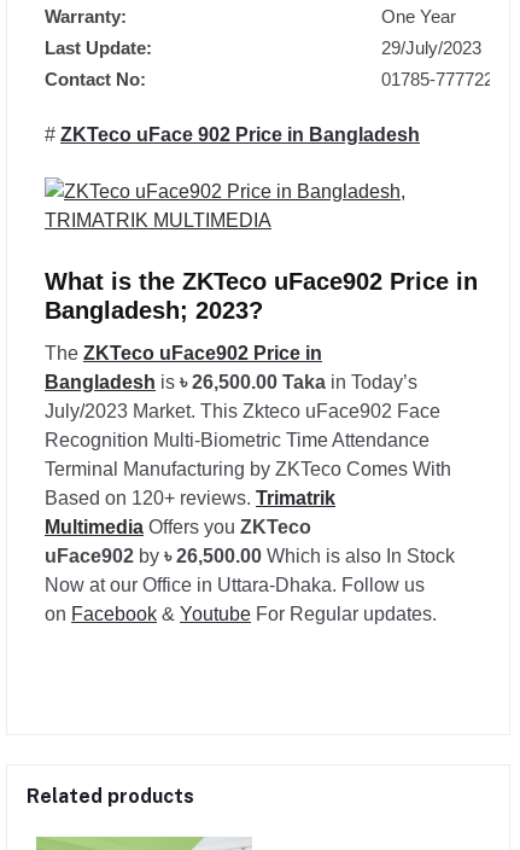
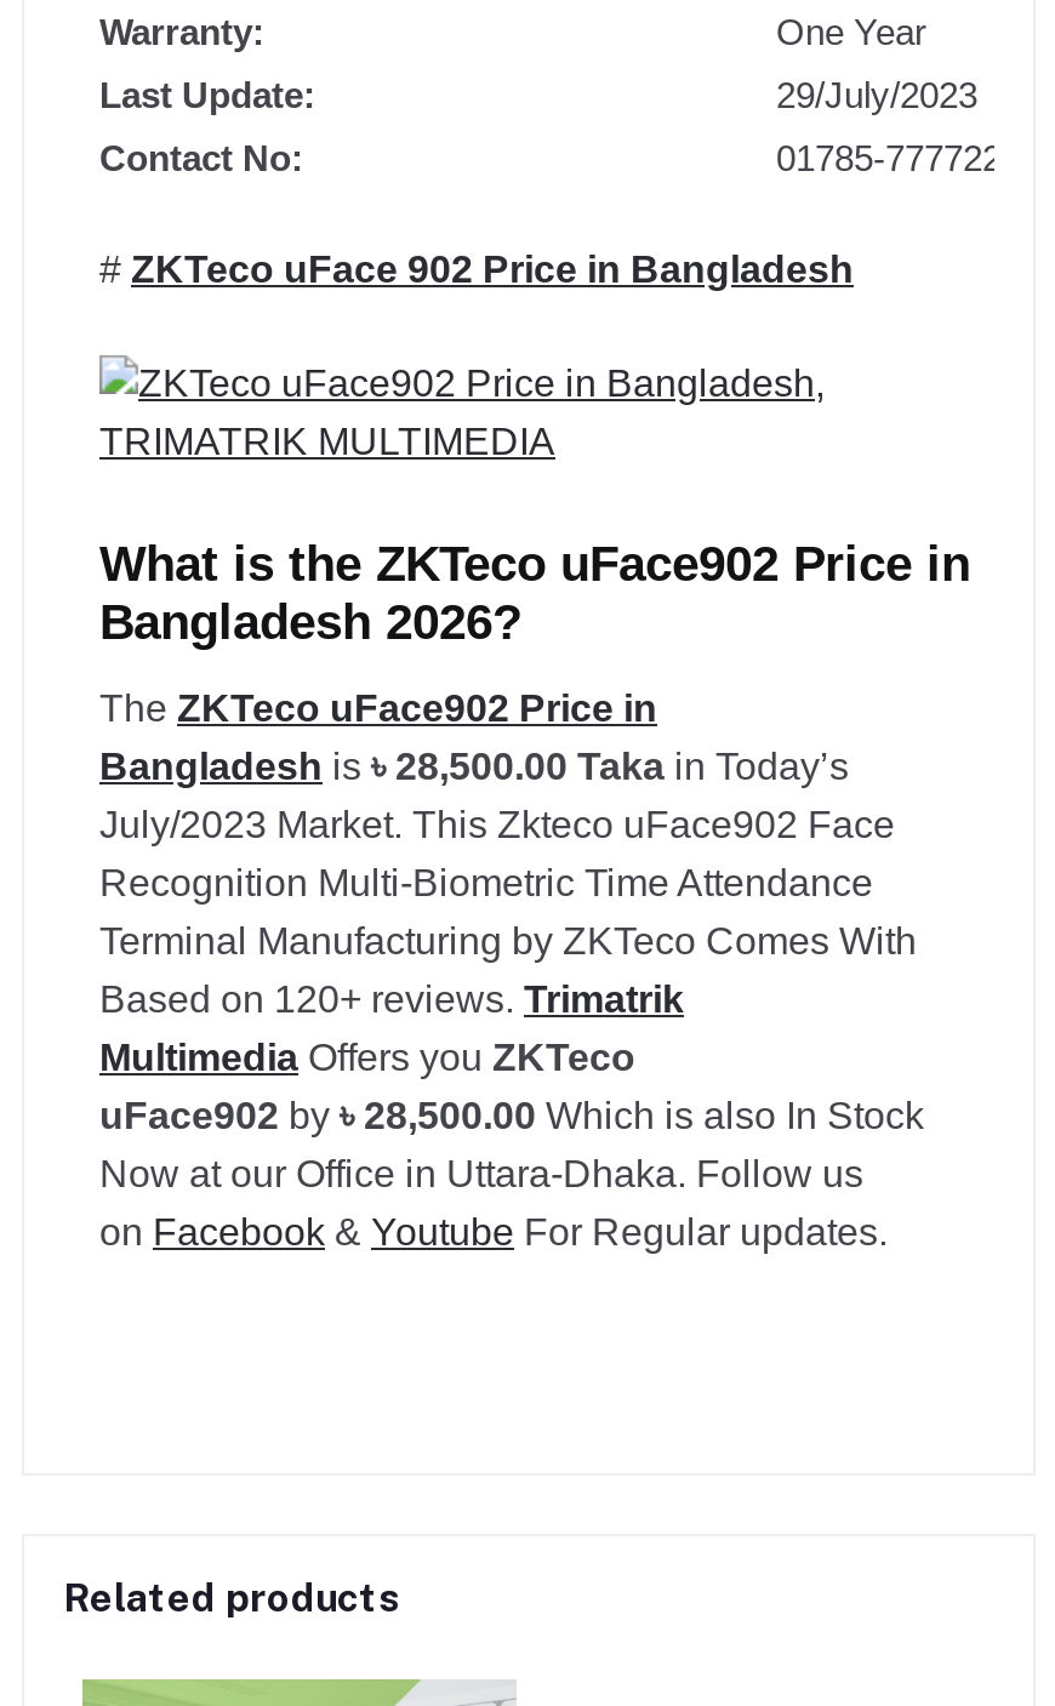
[45,297,263,324] Bangladesh; 2023? -> [99,596,521,649] Bangladesh 2026?
[45,372,417,393] Bangladesh is ৳ 26,500.00 Taka in Today’s -> [99,746,849,788] Bangladesh is ৳ 28,500.00 Taka in Today’s
[45,546,455,567] uFace902 by ৳ 26,500.00 Which is also In Stock -> [99,1096,924,1137] uFace902 by ৳ 28,500.00 Which is also In Stock

